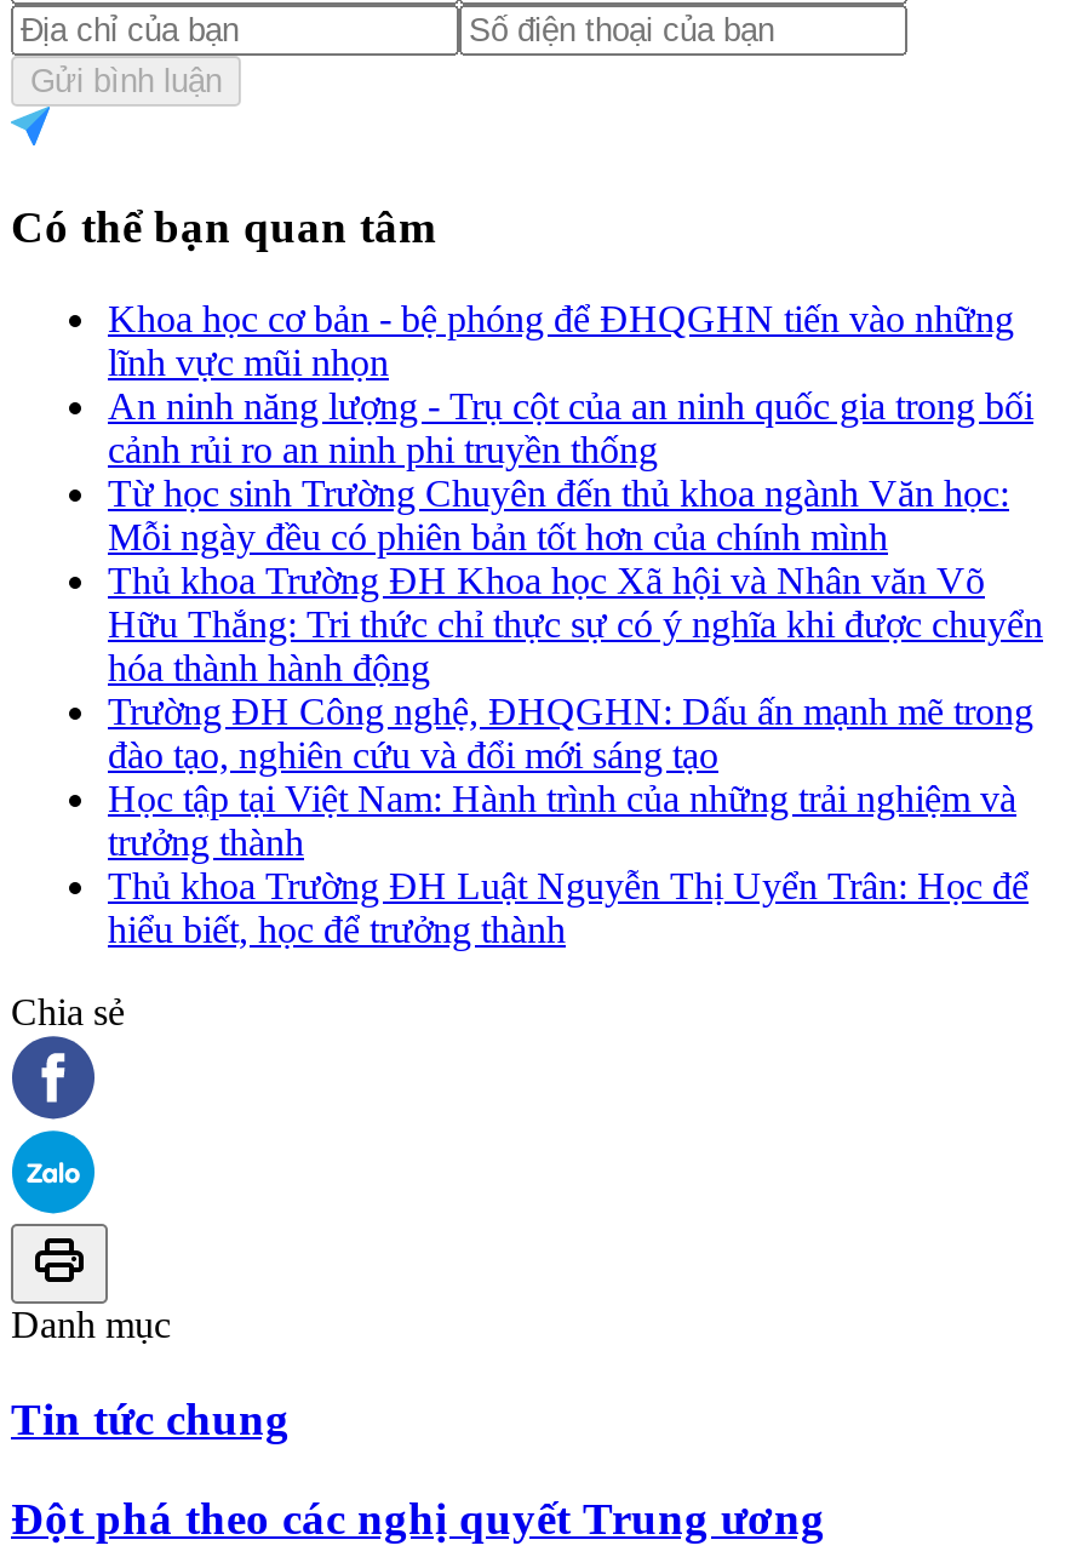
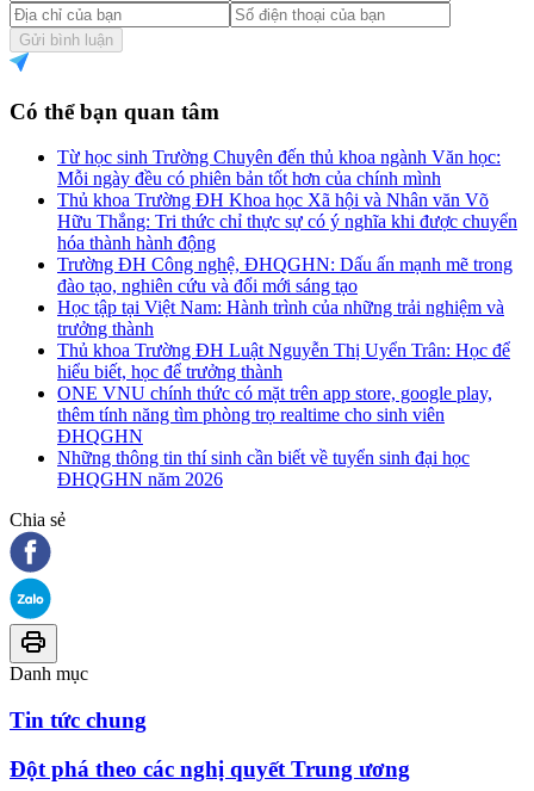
[108,299,1033,471] Khoa học cơ bản - bệ phóng để ĐHQGHN tiến vào những | lĩnh vực mũi nhọn | An ninh năng lượng - Trụ cột của an ninh quốc gia trong bối | cảnh rủi ro an ninh phi truyền thống -> none
moved [108,473,1043,950] -> [57,147,517,382]: Từ học sinh Trường Chuyên đến thủ khoa ngành Văn học: | Mỗi ngày đều có phiên bản tốt hơn của chính mình | Thủ khoa Trường ĐH Khoa học Xã hội và Nhân văn Võ | ... | Thủ khoa Trường ĐH Luật Nguyễn Thị Uyển Trân: Học để | hiểu biết, học để trưởng thành
none -> [57,383,492,489] ONE VNU chính thức có mặt trên app store, google play, | thêm tính năng tìm phòng trọ realtime cho sinh viên | ĐHQGHN | Những thông tin thí sinh cần biết về tuyển sinh đại học | ĐHQGHN năm 2026

